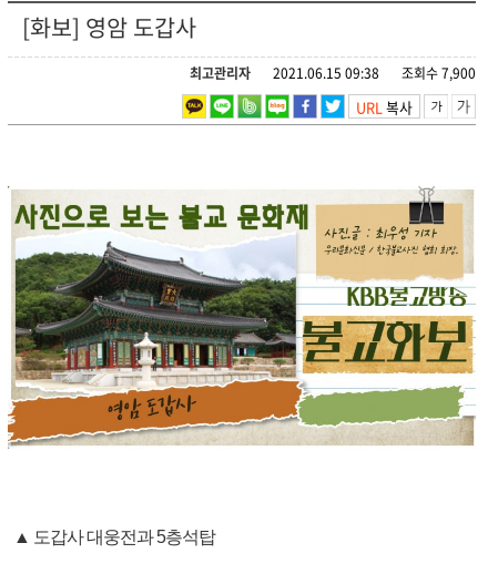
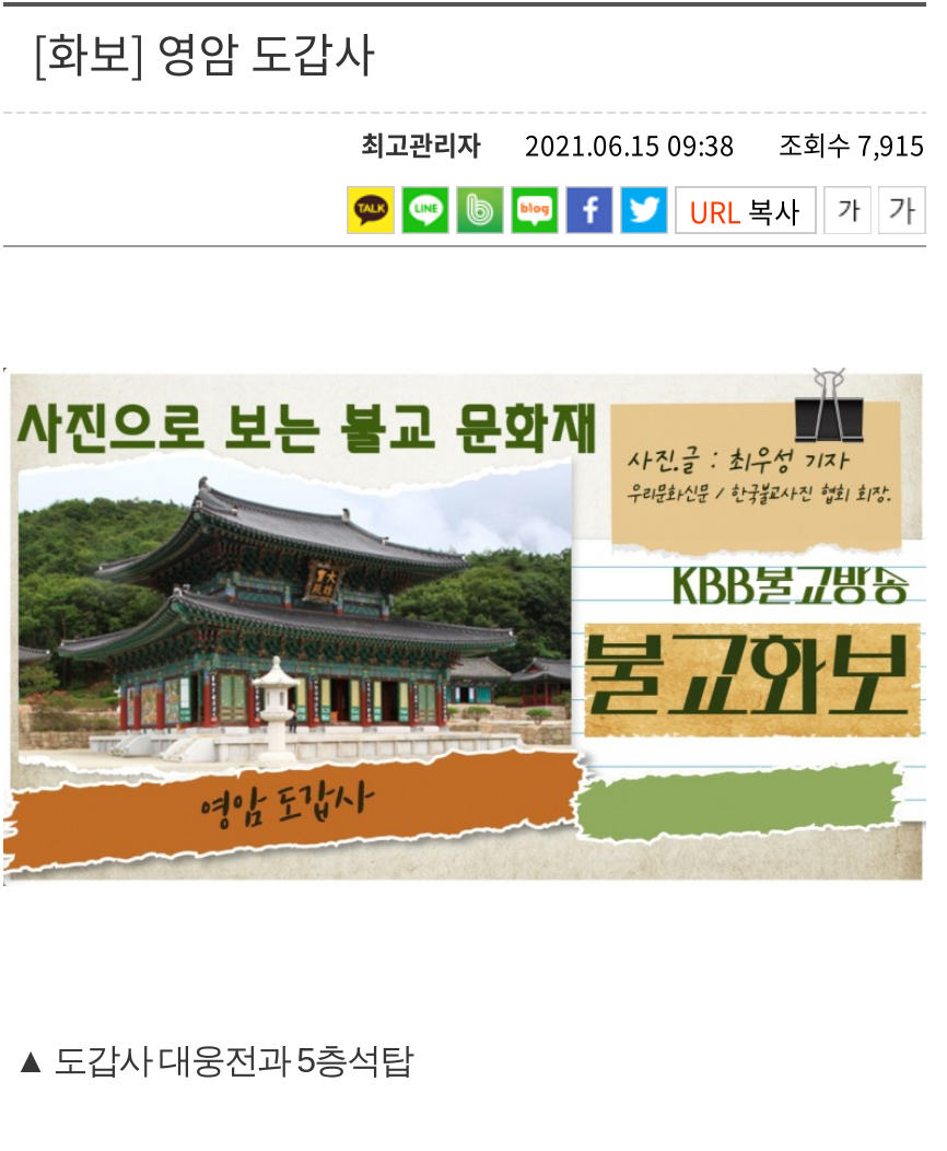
[189,63,475,83] 최고관리자 2021.06.15 09:38 조회수 7,900 -> [361,125,925,164] 최고관리자 2021.06.15 09:38 조회수 7,915

